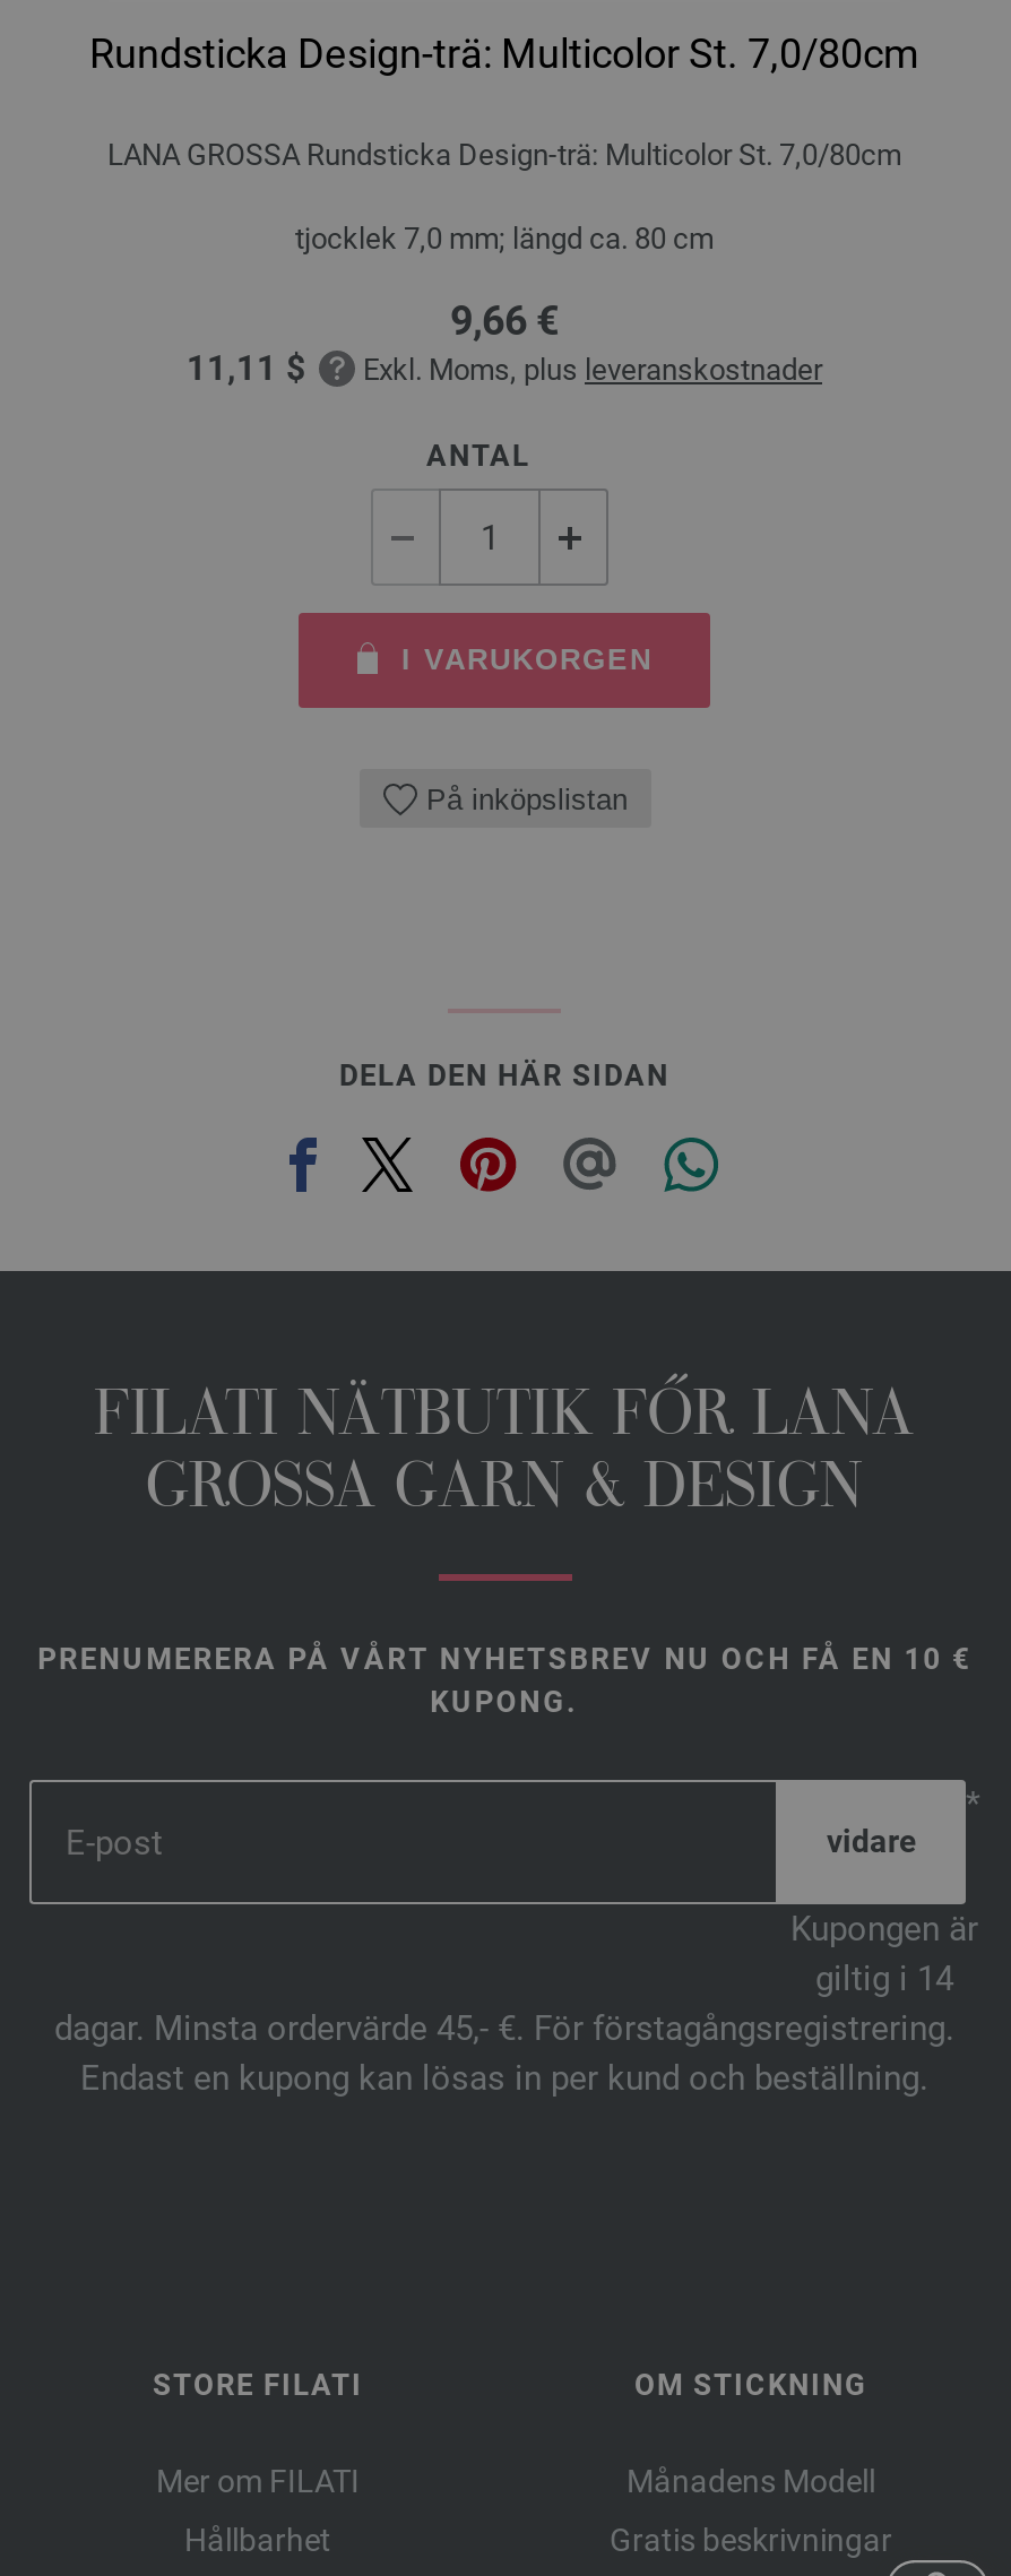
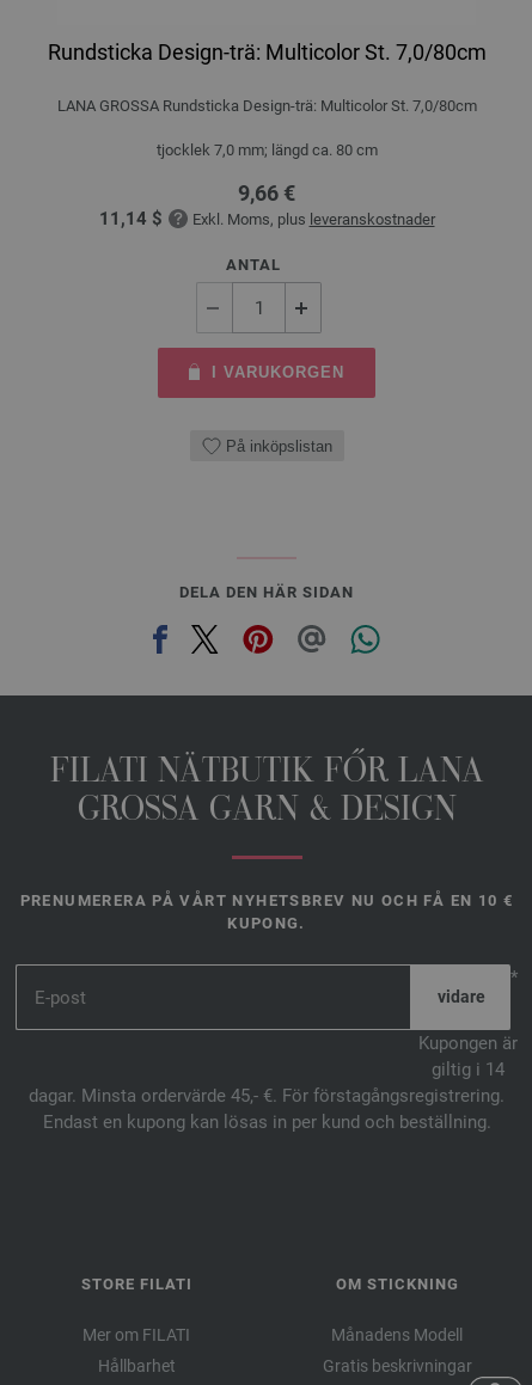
[187,348,822,389] 11,11 $ Exkl. Moms, plus leveranskostnader -> [99,208,435,229] 11,14 $ Exkl. Moms, plus leveranskostnader

